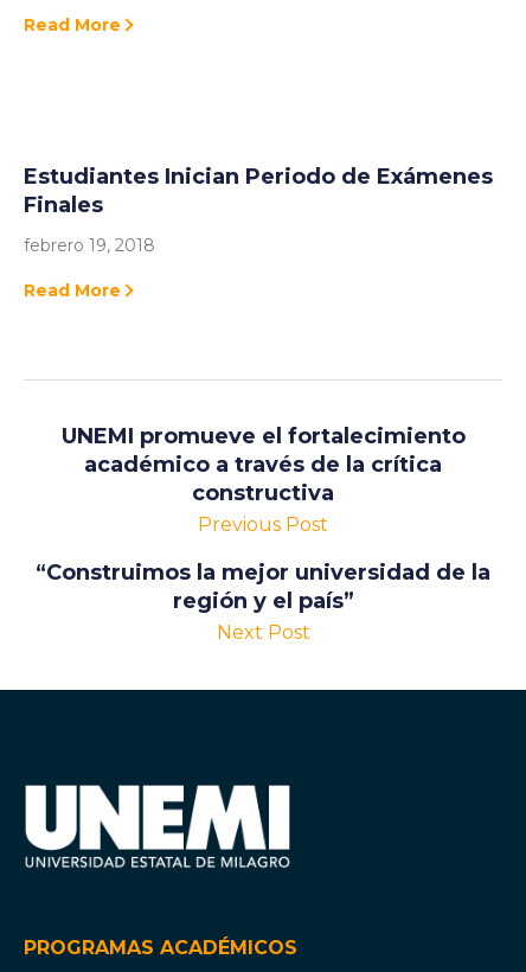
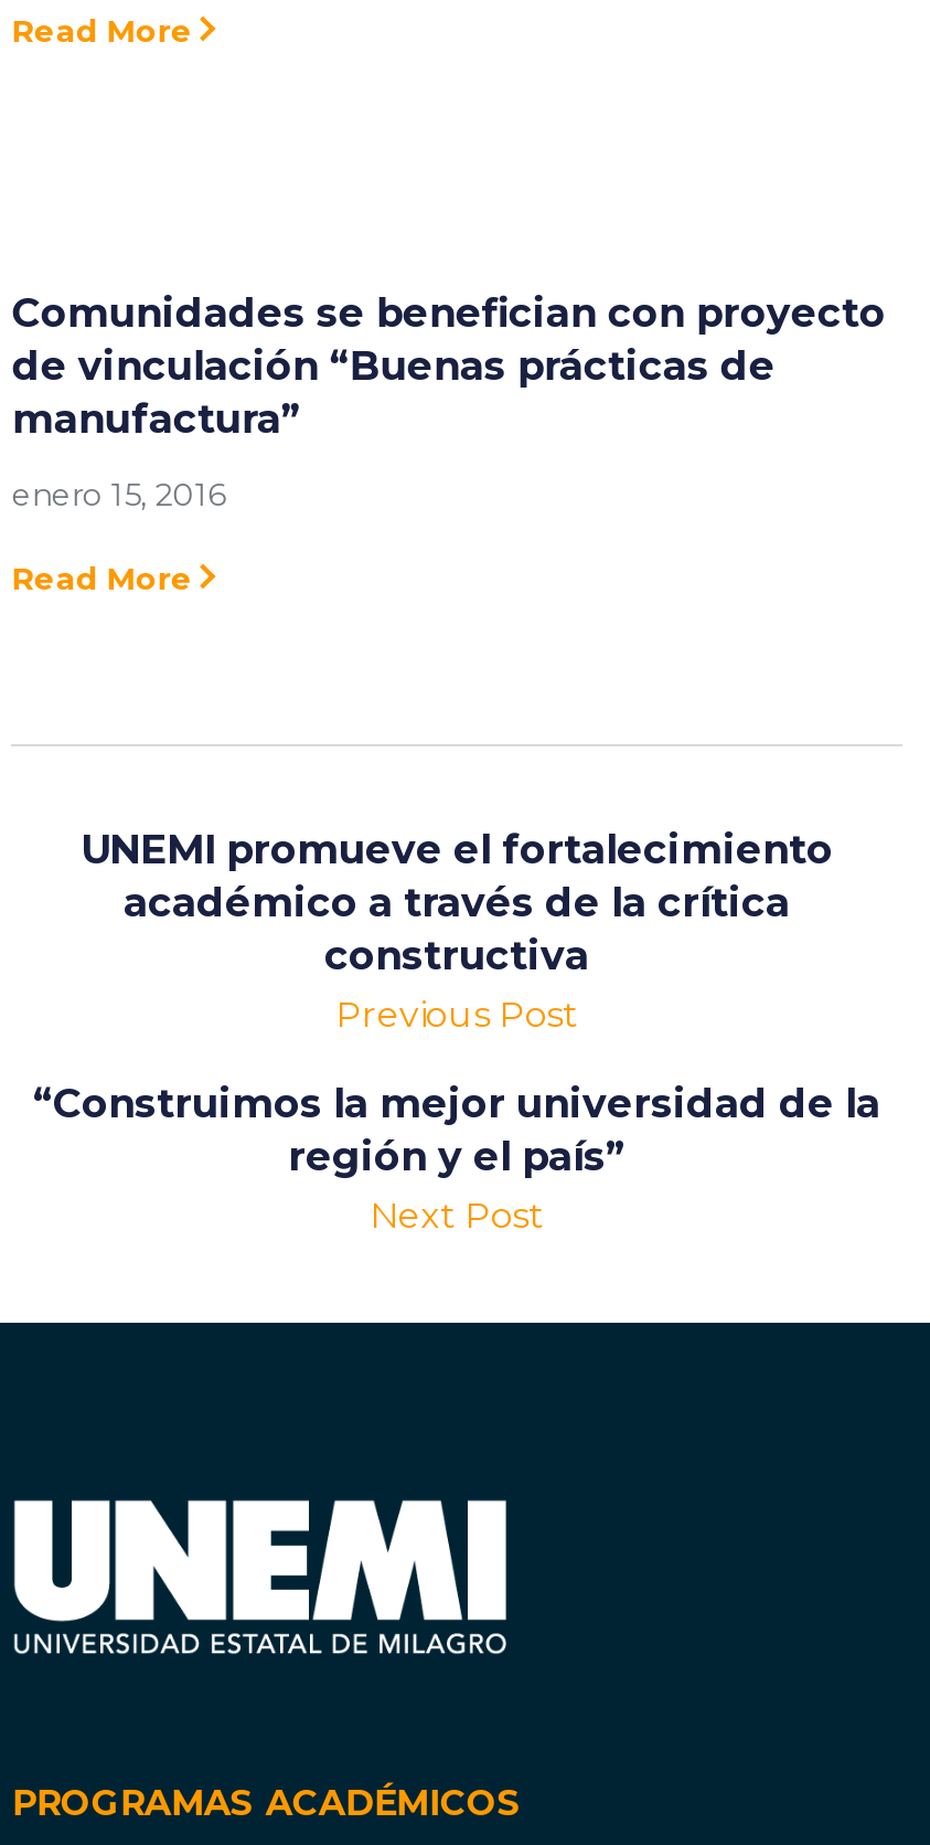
[24,164,493,219] Estudiantes Inician Periodo de Exámenes | Finales -> [12,288,886,443] Comunidades se benefician con proyecto | de vinculación “Buenas prácticas de | manufactura”
[24,235,156,257] febrero 19, 2018 -> [12,473,226,513] enero 15, 2016

